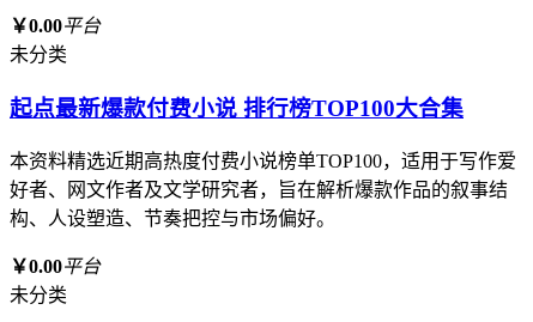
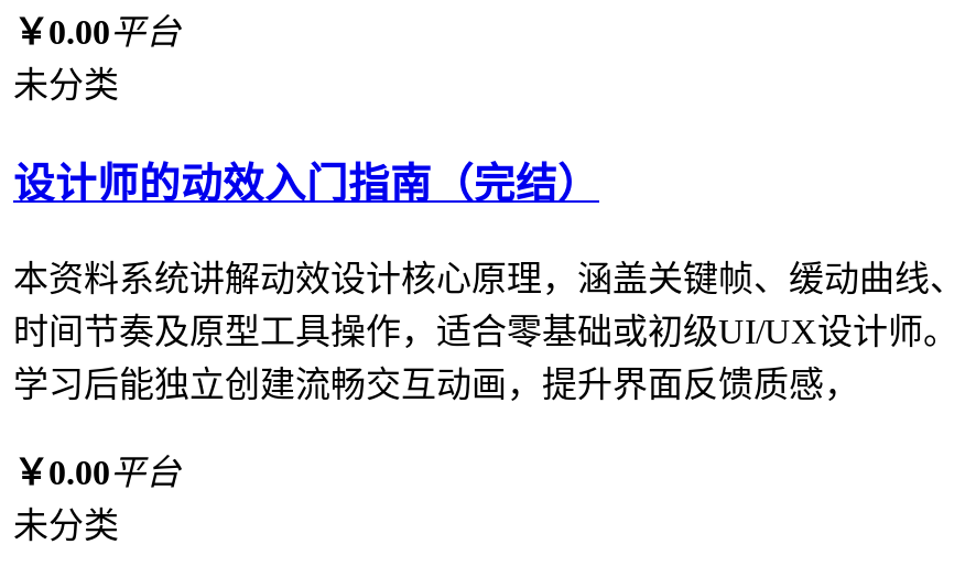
[10,96,464,121] 起点最新爆款付费小说 排行榜TOP100大合集 -> [13,159,599,206] 设计师的动效入门指南（完结）
[10,150,516,228] 本资料精选近期高热度付费小说榜单TOP100，适用于写作爱 | 好者、网文作者及文学研究者，旨在解析爆款作品的叙事结 | 构、人设塑造、节奏把控与市场偏好。 -> [13,260,965,403] 本资料系统讲解动效设计核心原理，涵盖关键帧、缓动曲线、 | 时间节奏及原型工具操作，适合零基础或初级UI/UX设计师。 | 学习后能独立创建流畅交互动画，提升界面反馈质感，

